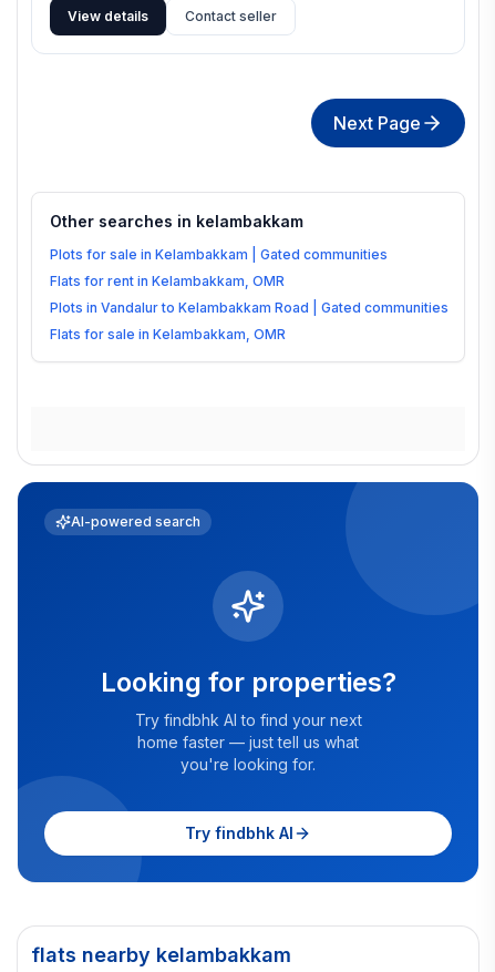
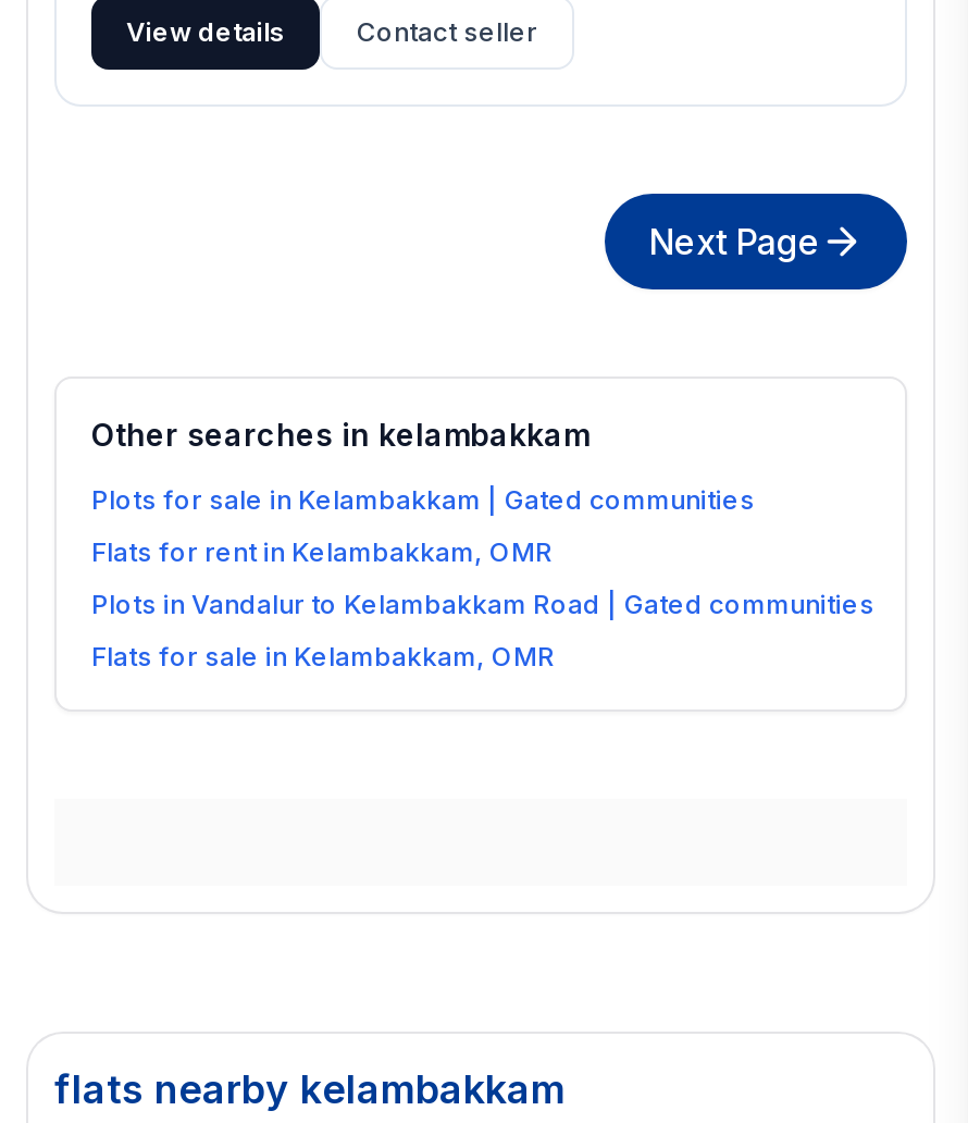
[17,481,479,883] [image] | AI-powered search -> none
[100,666,396,774] Looking for properties? | Try findbhk AI to find your next | home faster — just tell us what | you're looking for. -> none
[185,823,293,842] Try findbhk AI -> none

